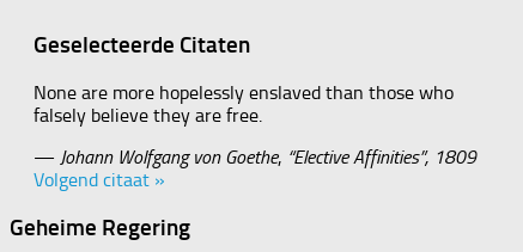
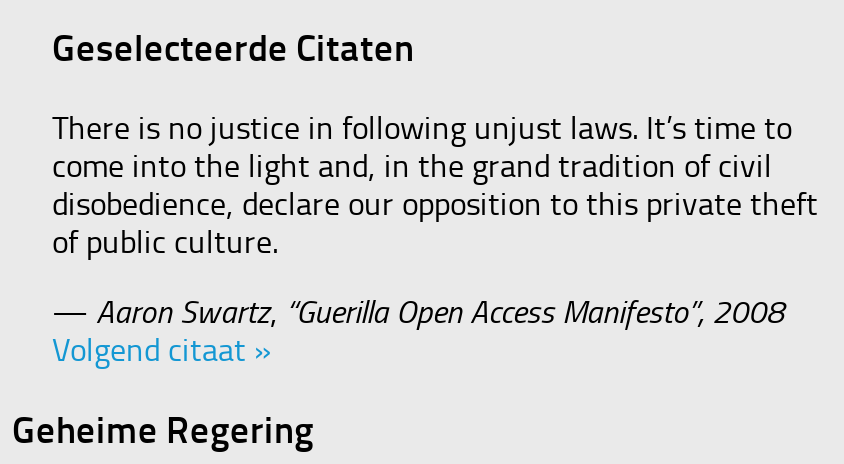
[34,81,454,126] None are more hopelessly enslaved than those who | falsely believe they are free. -> [52,109,818,261] There is no justice in following unjust laws. It’s time to | come into the light and, in the grand tradition of civil | disobedience, declare our opposition to this private theft | of public culture.
[34,146,476,168] — Johann Wolfgang von Goethe, “Elective Affinities”, 1809 -> [52,293,784,331] — Aaron Swartz, “Guerilla Open Access Manifesto”, 2008

